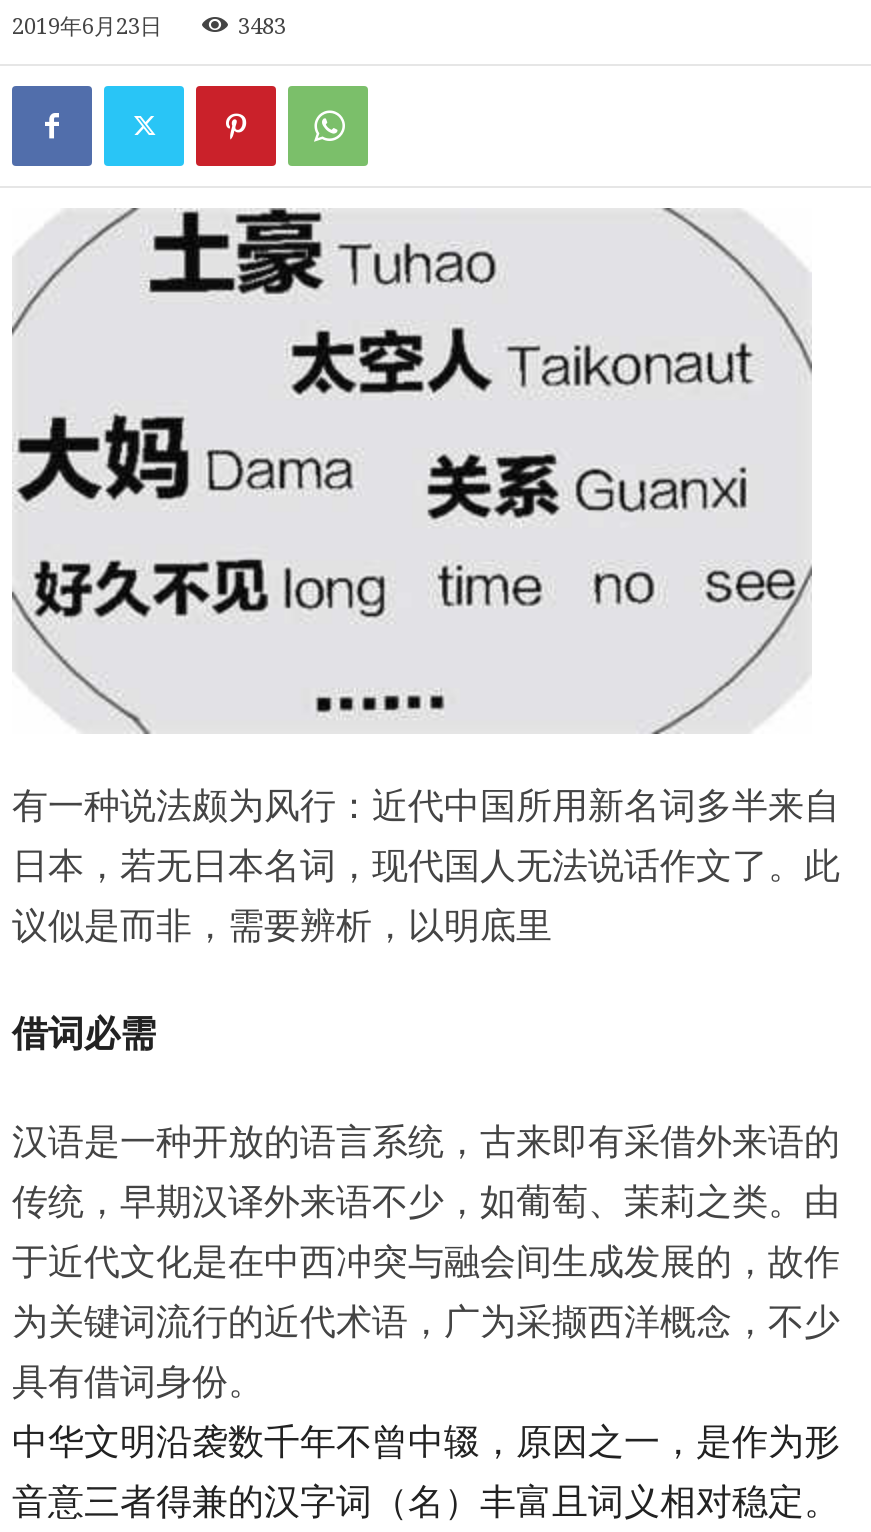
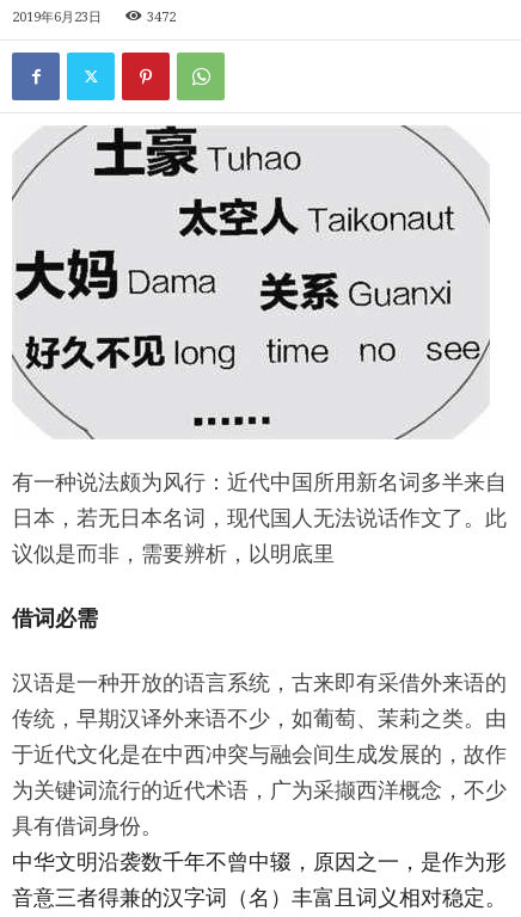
[238,14,286,40] 3483 -> [147,10,176,25] 3472

